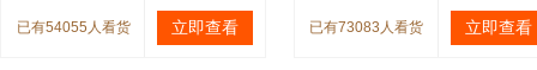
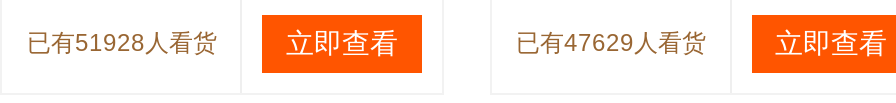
[16,19,130,36] 已有54055人看货 -> [27,29,217,57] 已有51928人看货
[309,19,423,36] 已有73083人看货 -> [516,29,706,57] 已有47629人看货

